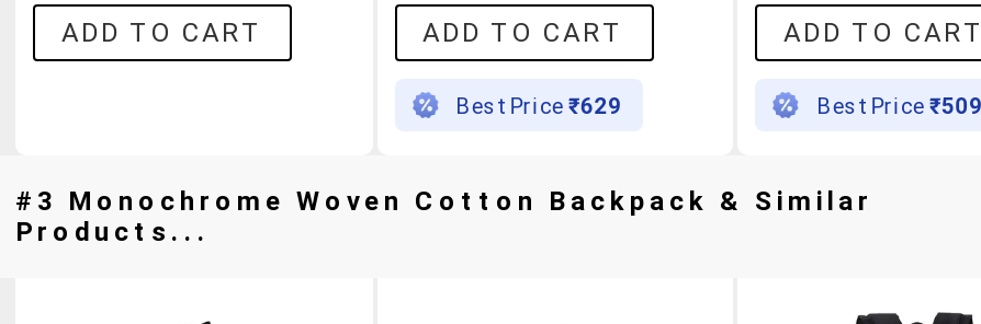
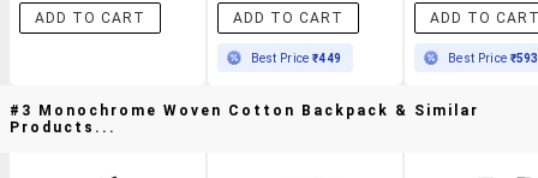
[455,94,622,118] Best Price ₹629 -> [250,52,341,65] Best Price ₹449
[816,94,981,118] Best Price ₹509 -> [448,52,538,65] Best Price ₹593

